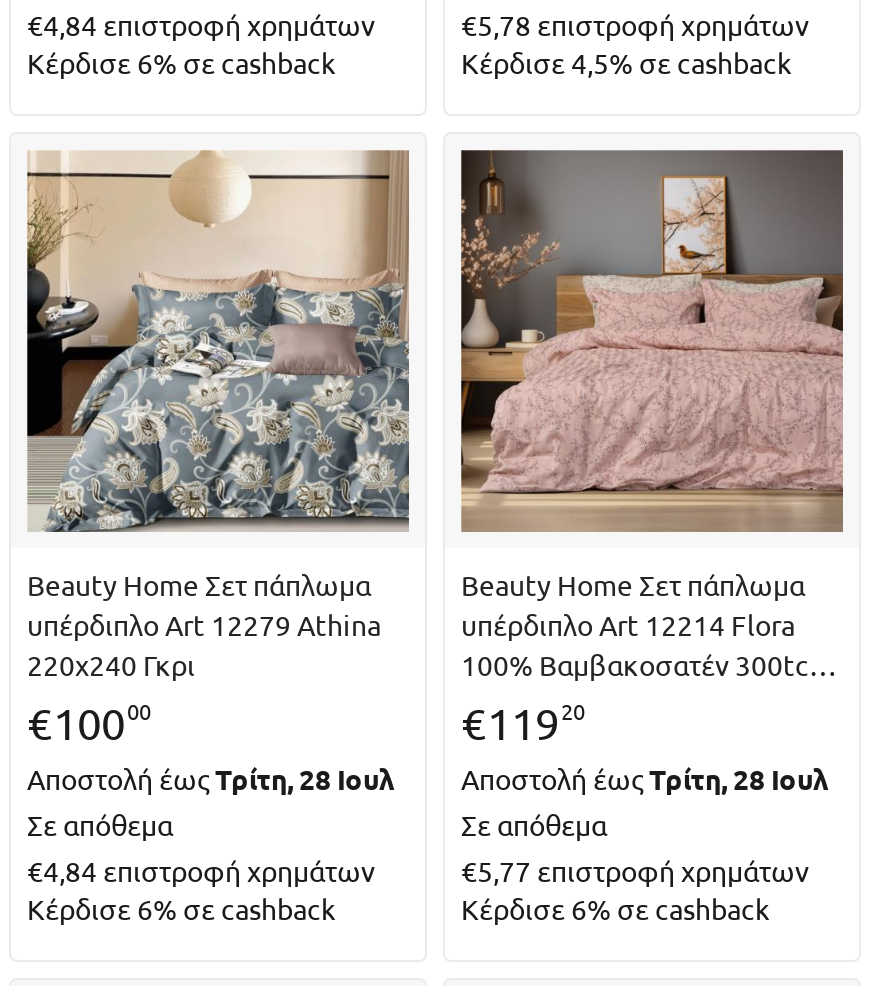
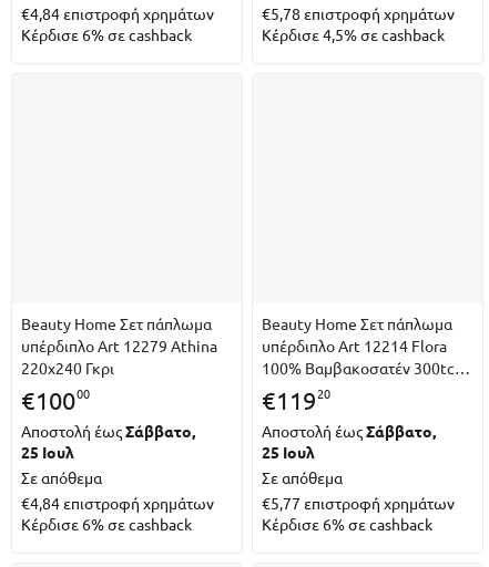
[25,148,411,534] [image] -> none
[459,148,845,534] [image] -> none
[27,760,395,796] Αποστολή έωςΤρίτη, 28 Ιουλ -> [21,421,195,462] Αποστολή έωςΣάββατο, | 25 Ιουλ
[461,760,829,796] Αποστολή έωςΤρίτη, 28 Ιουλ -> [262,421,436,462] Αποστολή έωςΣάββατο, | 25 Ιουλ

